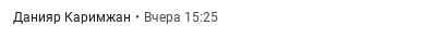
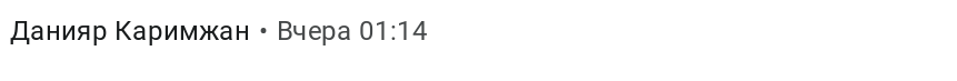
[13,10,218,25] Данияр Каримжан Вчера 15:25 -> [10,16,428,47] Данияр Каримжан Вчера 01:14

